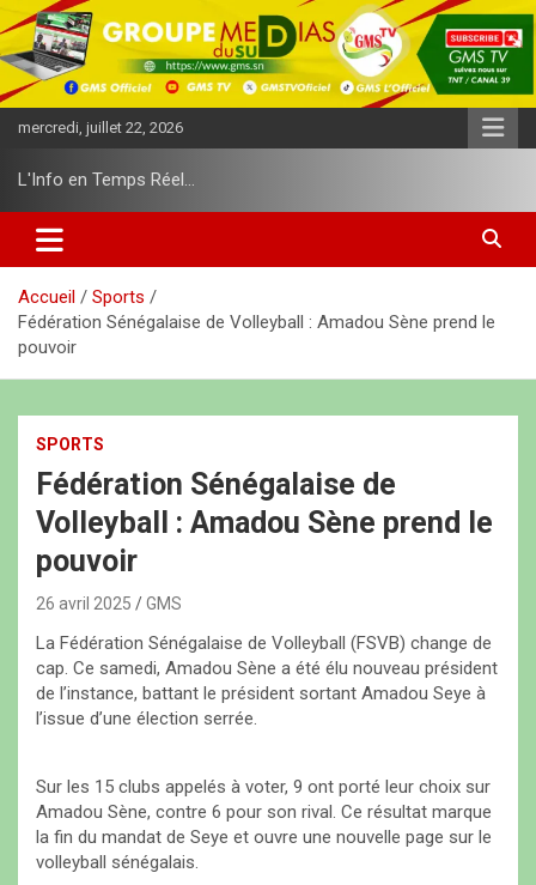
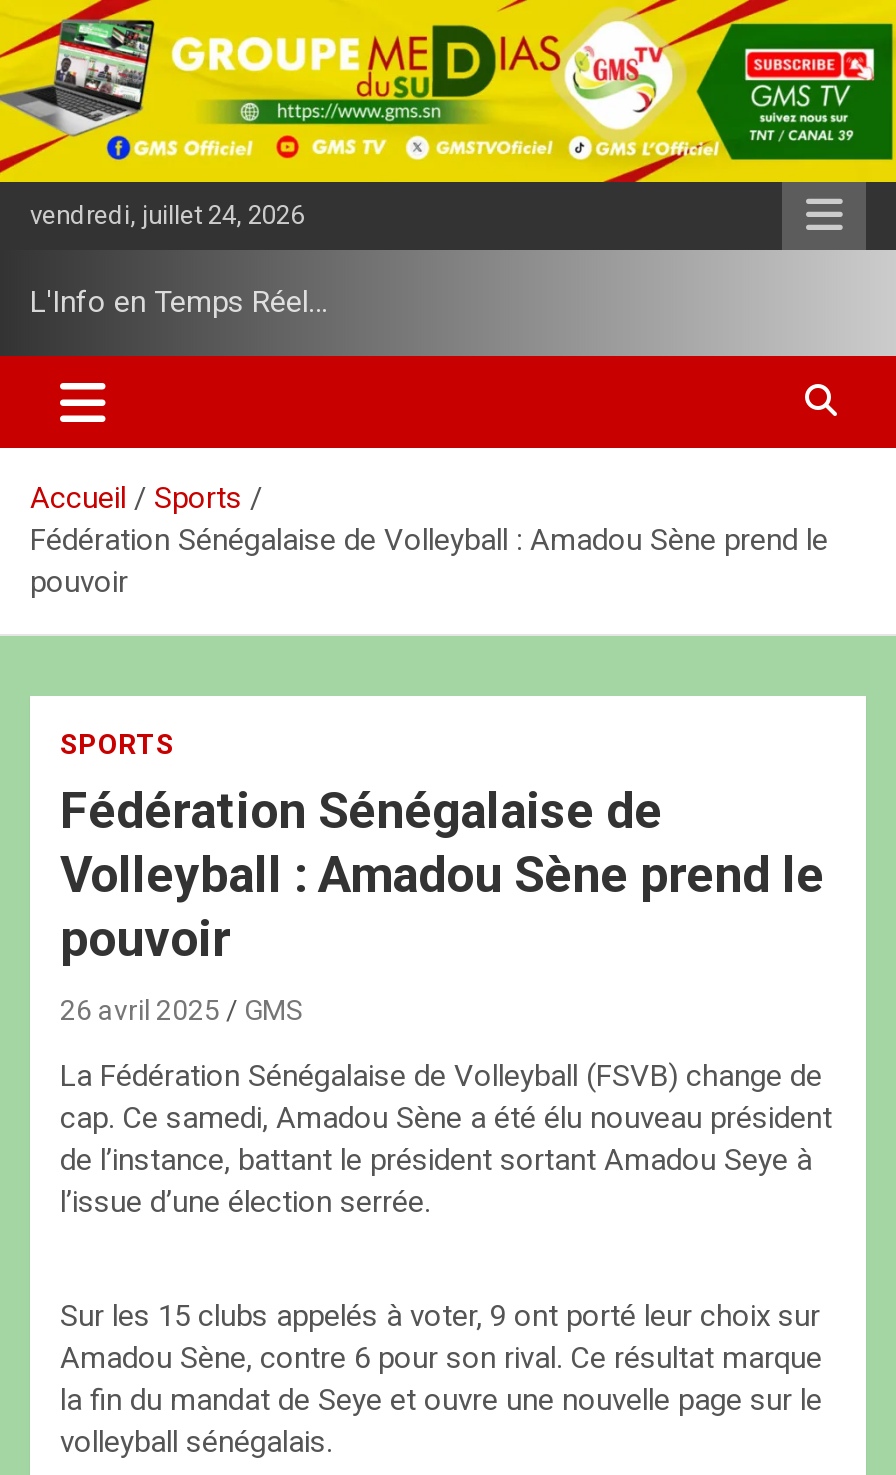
[18,119,183,137] mercredi, juillet 22, 2026 -> [30,199,304,229] vendredi, juillet 24, 2026

